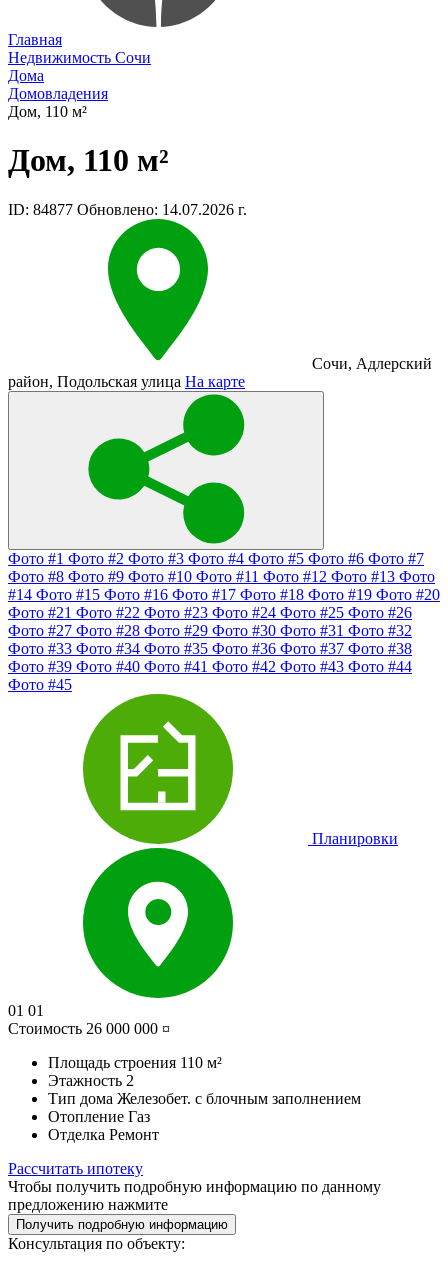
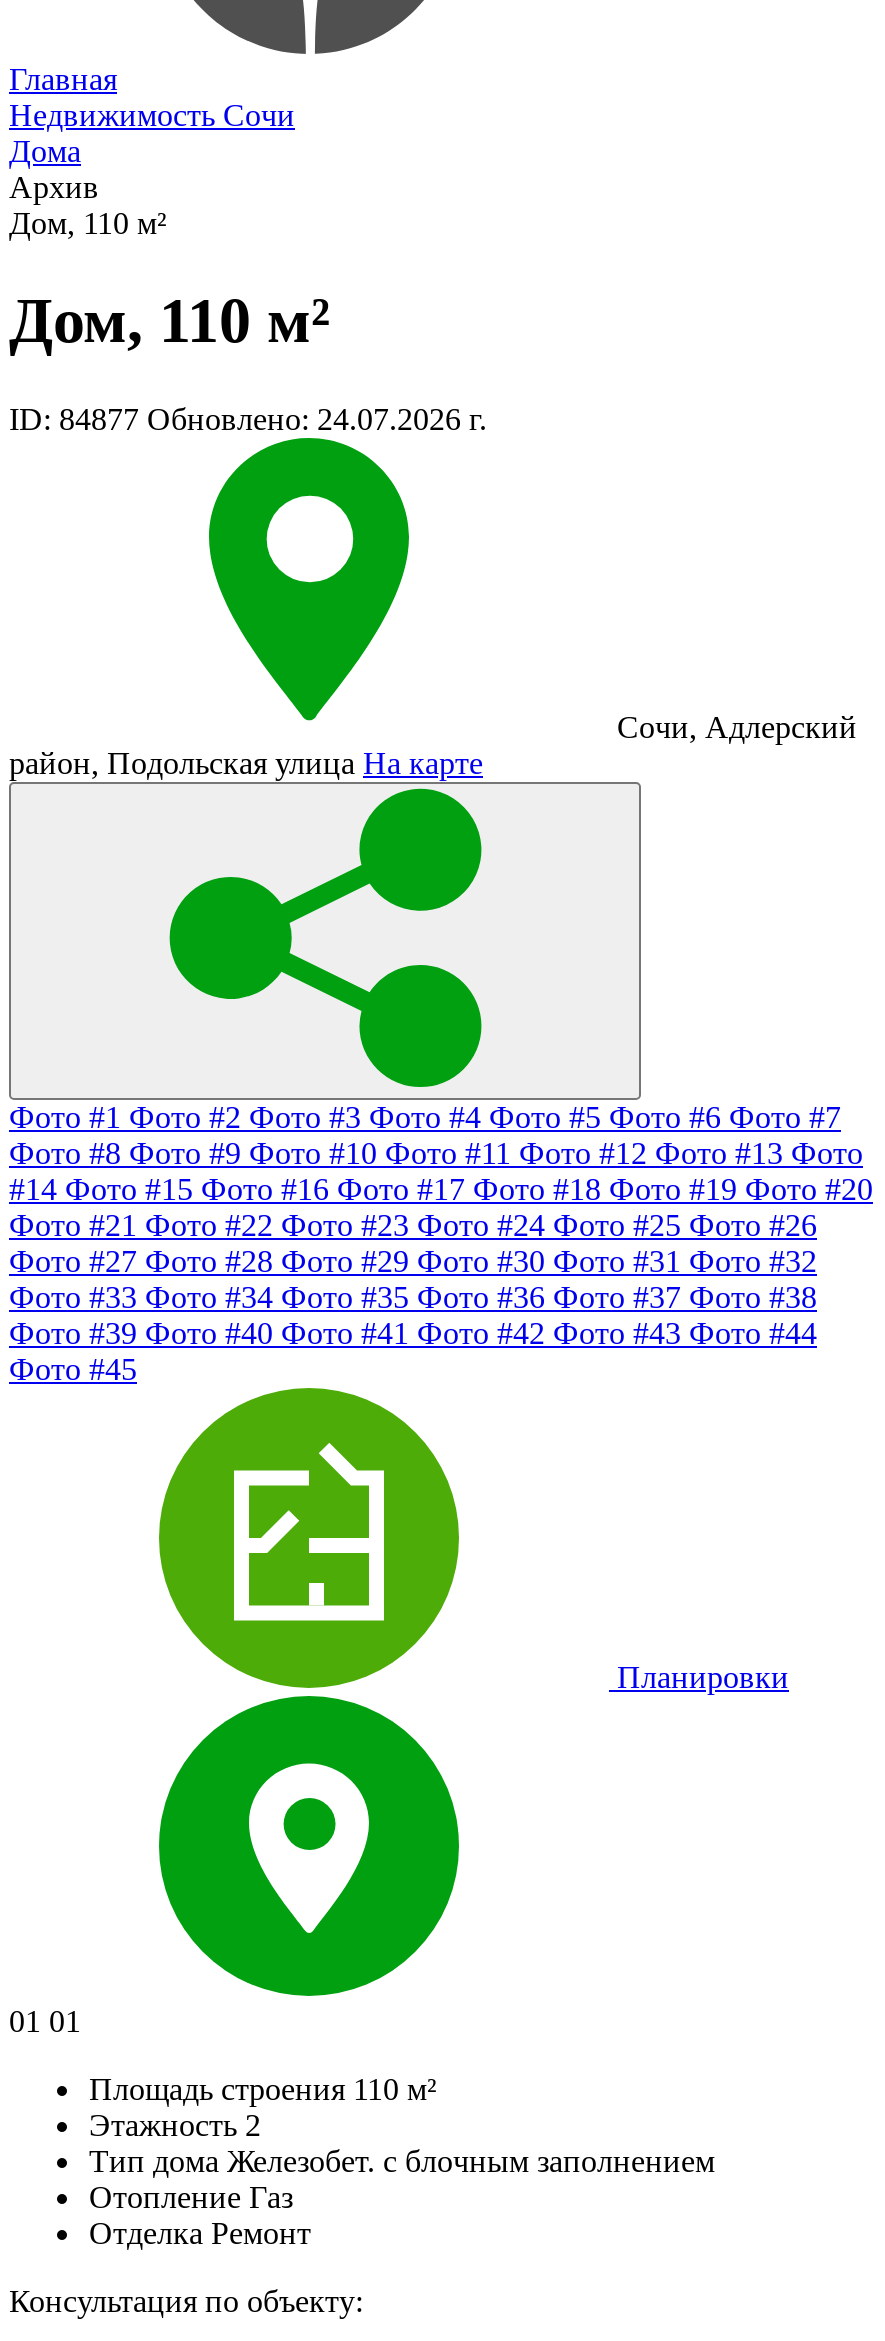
[8,85,108,102] Домовладения -> [9,170,99,204] Архив
[8,201,247,218] ID: 84877 Обновлено: 14.07.2026 г. -> [9,402,487,436] ID: 84877 Обновлено: 24.07.2026 г.
[8,1020,170,1037] Стоимость 26 000 000 ¤ -> none
[8,1160,381,1232] Рассчитать ипотеку | Чтобы получить подробную информацию по данному | предложению нажмите | Получить подробную информацию -> none

